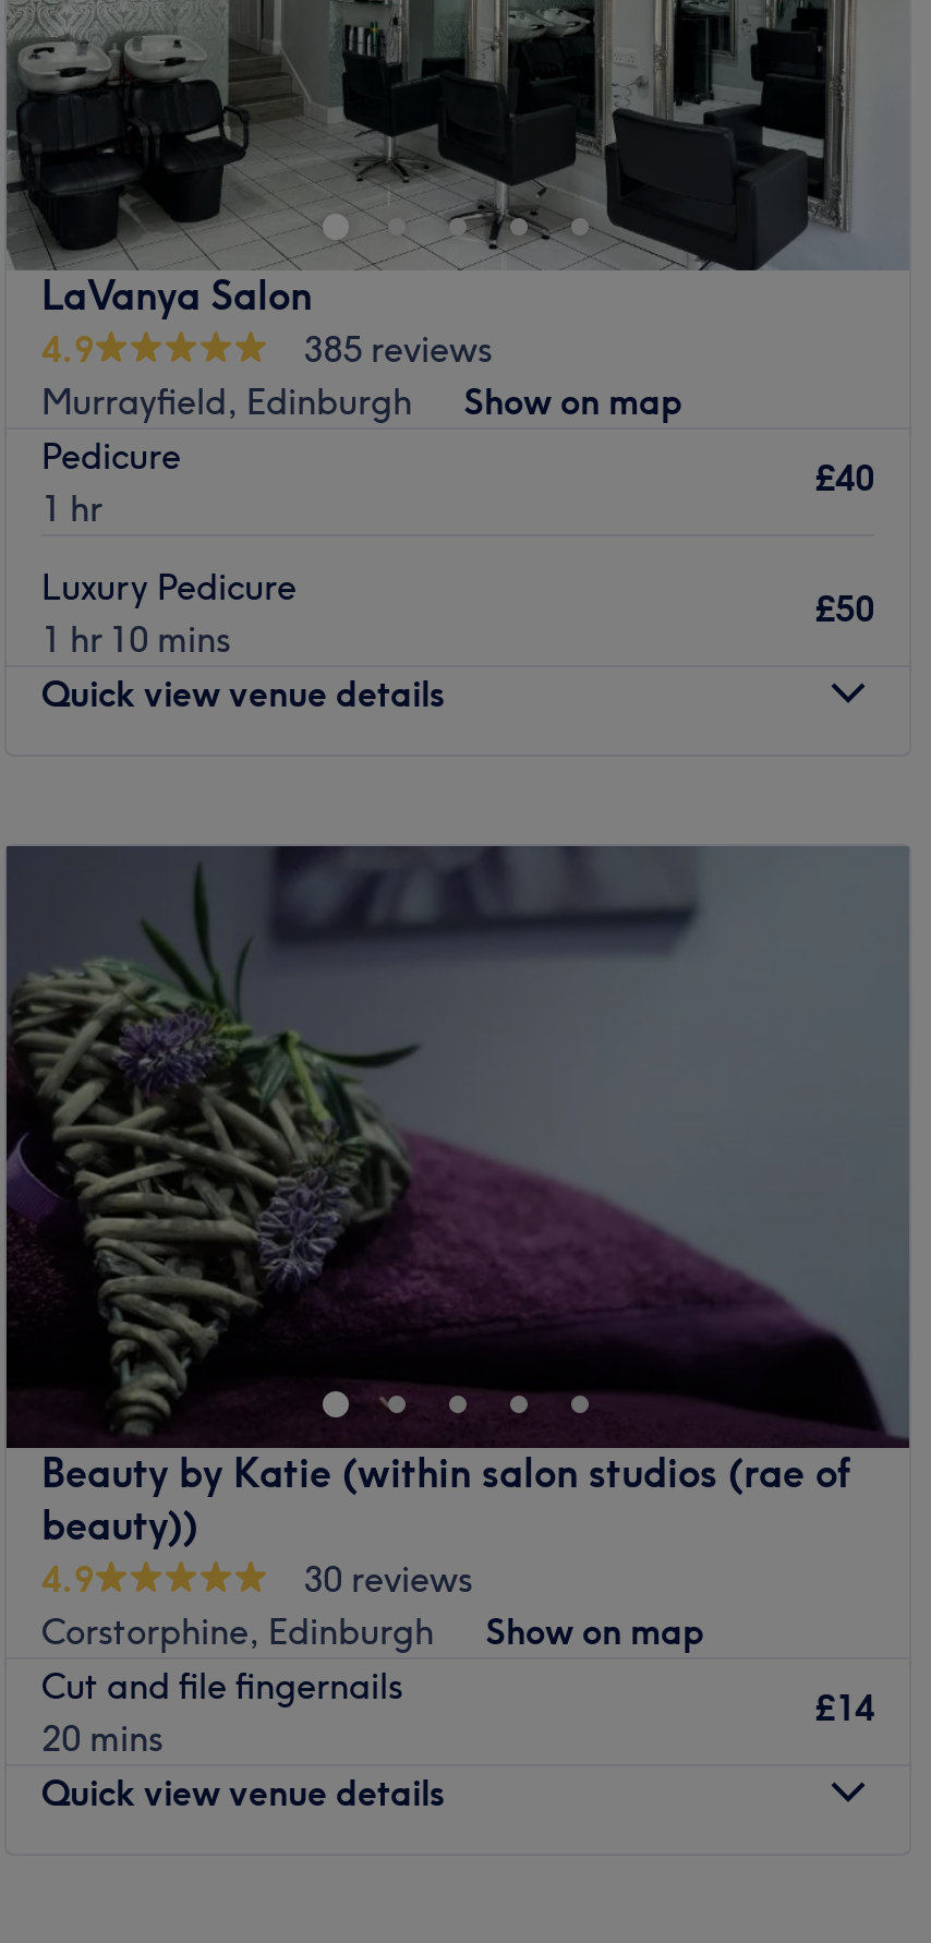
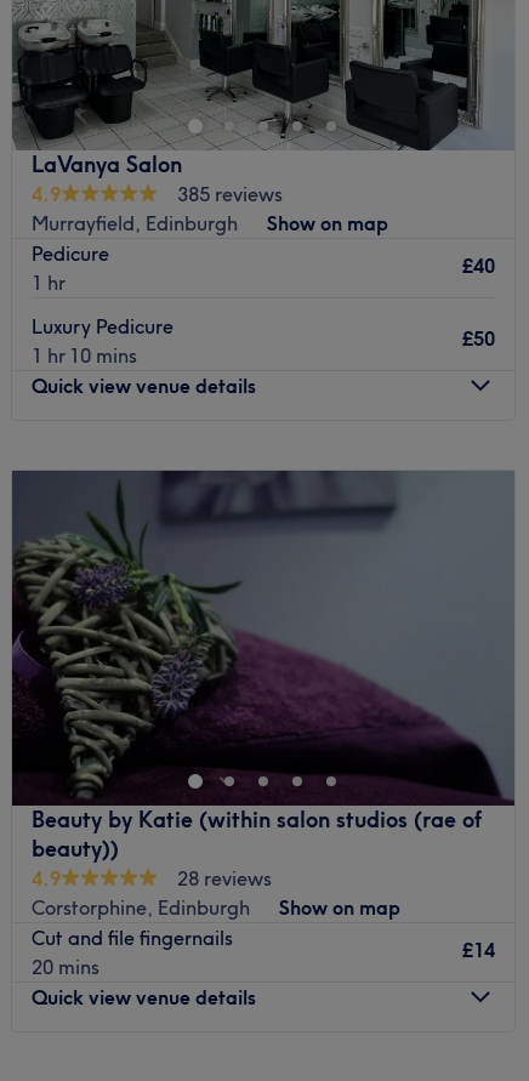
[303,1557,473,1600] 30 reviews -> [177,866,272,890] 28 reviews

